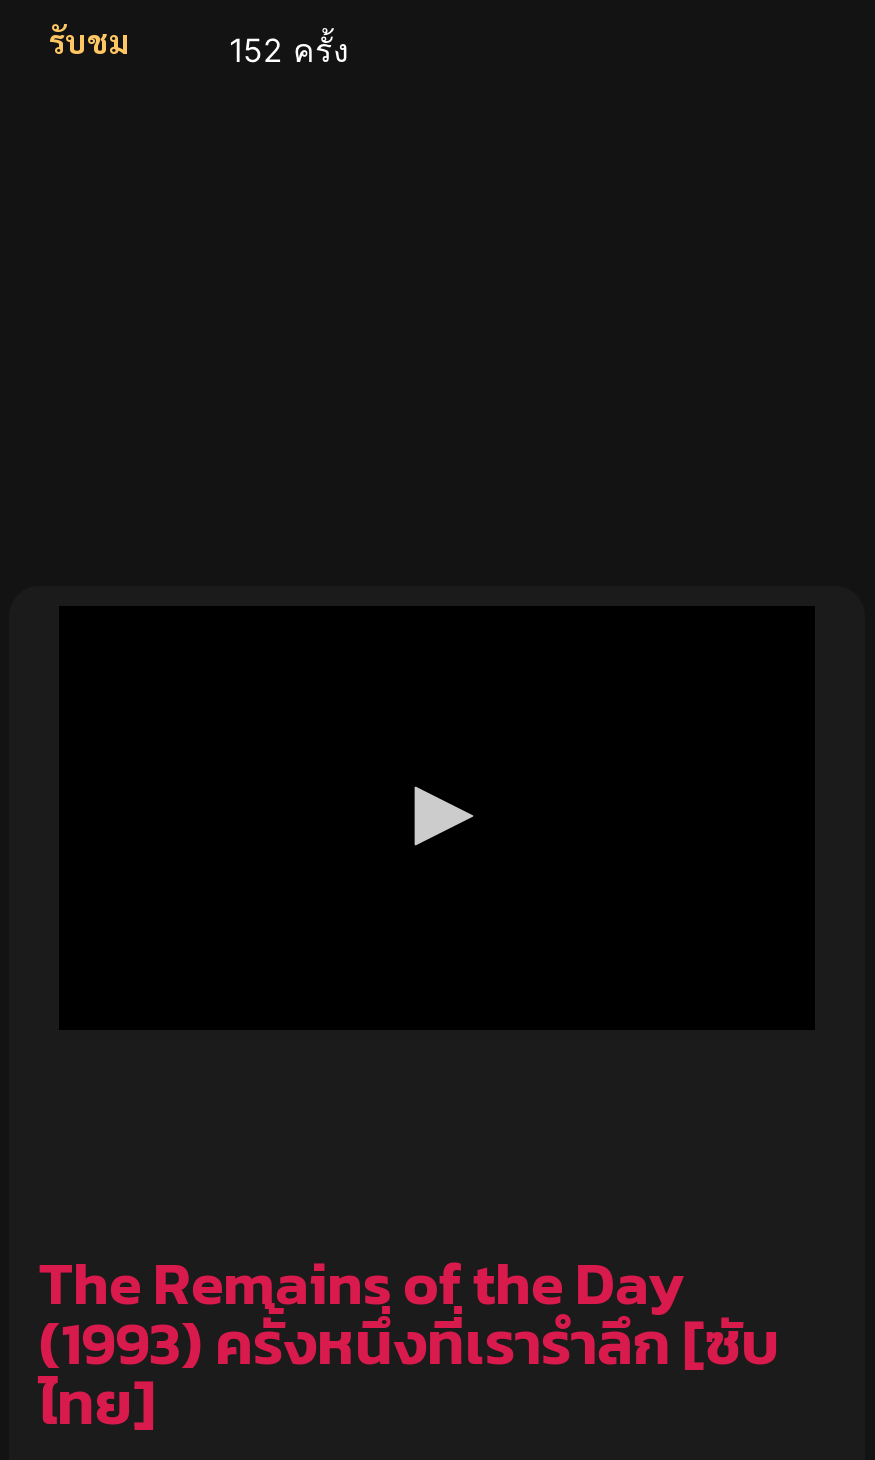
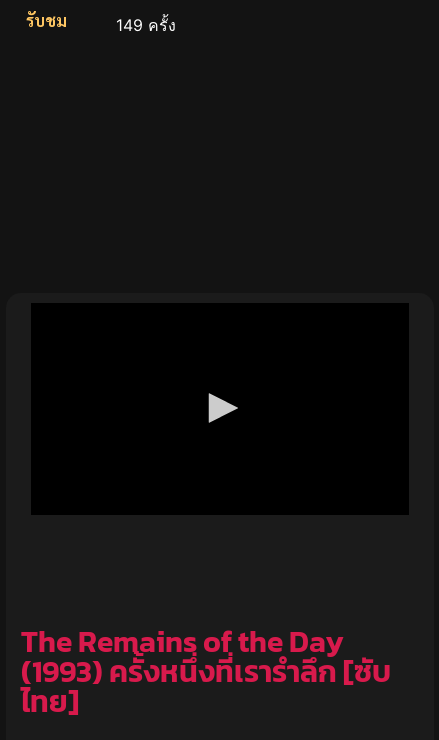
[229,29,349,69] 152 ครั้ง -> [116,14,176,34] 149 ครั้ง

